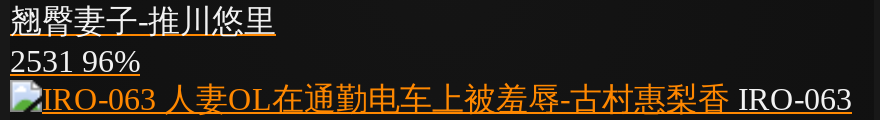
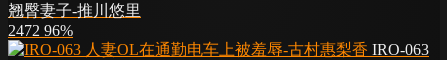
[10,44,140,78] 2531 96% -> [8,22,73,39] 2472 96%

